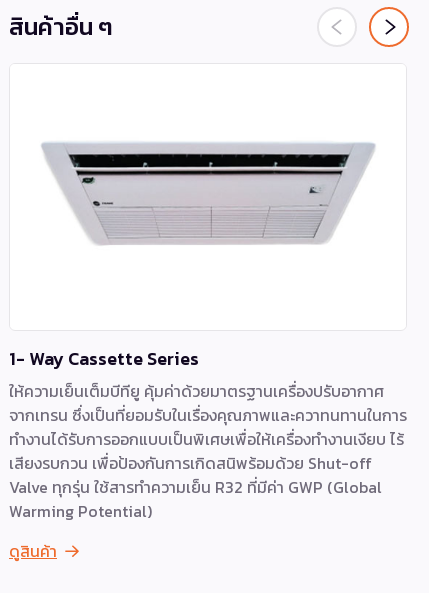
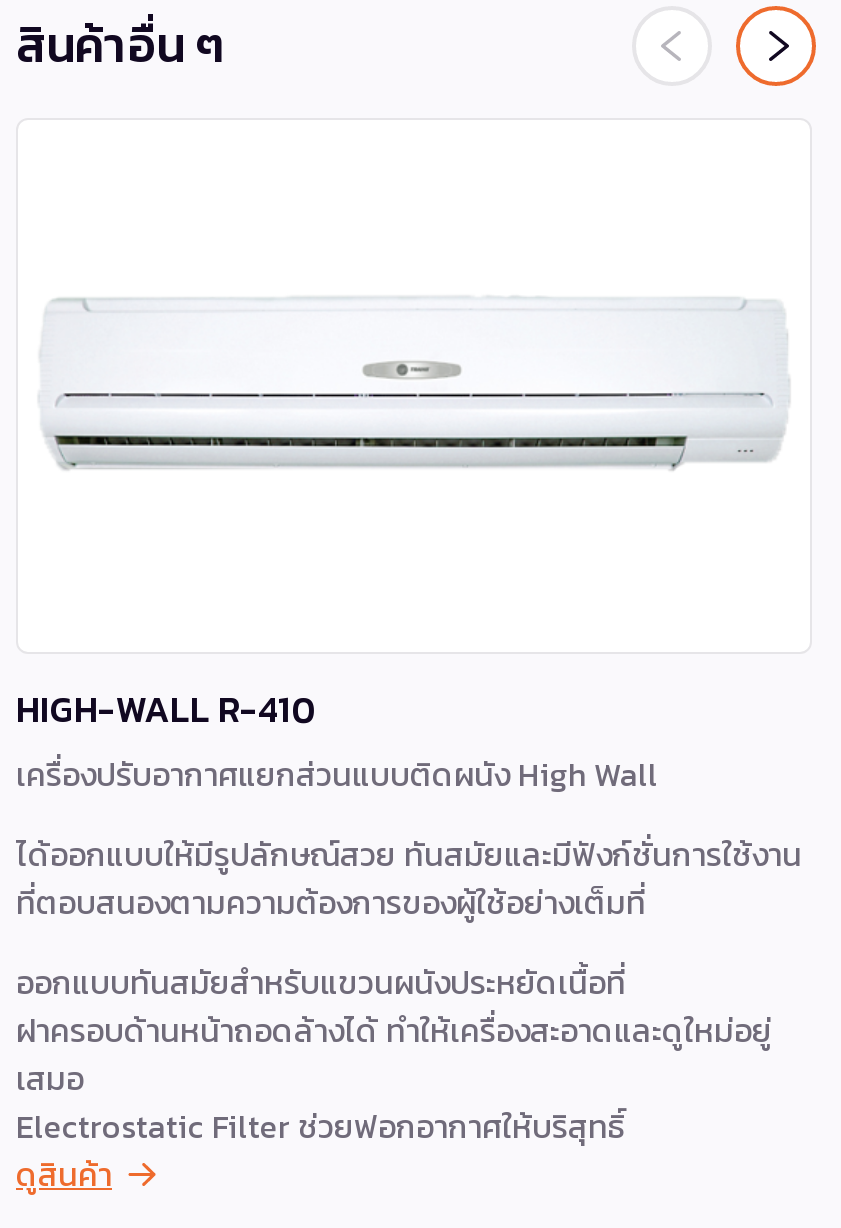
[42,143,374,245] [image] -> [38,296,790,482] [image]
[9,345,407,523] 1- Way Cassette Series | ให้ความเย็นเต็มบีทียู คุ้มค่าด้วยมาตรฐานเครื่องปรับอากาศ | จากเทรน ซึ่งเป็นที่ยอมรับในเรื่องคุณภาพและควาทนทานในการ | ทำงานได้รับการออกแบบเป็นพิเศษเพื่อให้เครื่องทำงานเงียบ ไร้ | เสียงรบกวน เพื่อป้องกันการเกิดสนิพร้อมด้วย Shut-off | Valve ทุกรุ่น ใช้สารทำความเย็น R32 ที่มีค่า GWP (Global | Warming Potential) -> [16,681,802,1149] HIGH-WALL R-410 | เครื่องปรับอากาศแยกส่วนแบบติดผนัง High Wall | ได้ออกแบบให้มีรูปลักษณ์สวย ทันสมัยและมีฟังก์ชั่นการใช้งาน | ที่ตอบสนองตามความต้องการของผู้ใช้อย่างเต็มที่ | ออกแบบทันสมัยสำหรับแขวนผนังประหยัดเนื้อที่ | ฝาครอบด้านหน้าถอดล้างได้ ทำให้เครื่องสะอาดและดูใหม่อยู่ | เสมอ | Electrostatic Filter ช่วยฟอกอากาศให้บริสุทธิ์

